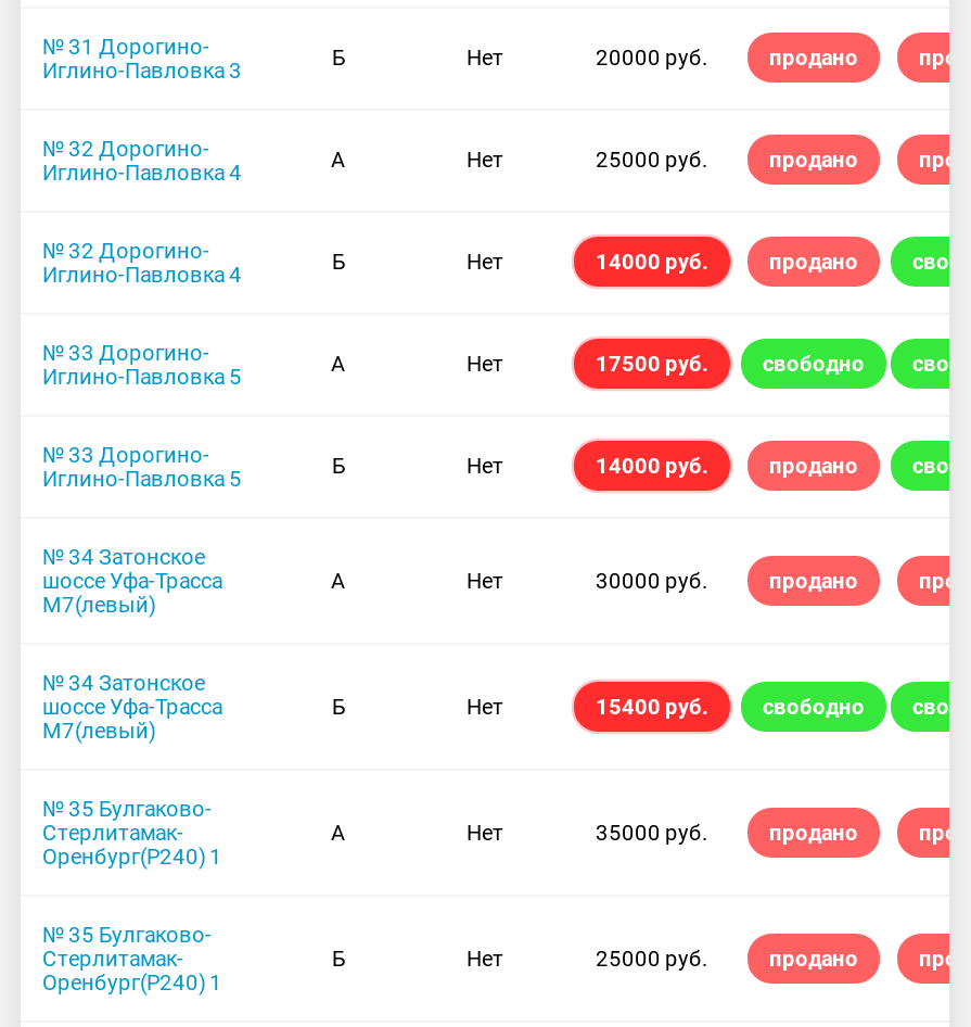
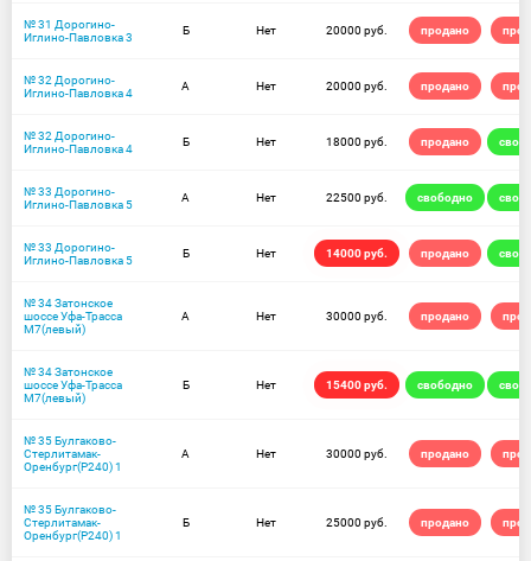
[596,147,708,171] 25000 руб. -> [326,79,388,92] 20000 руб.
[596,249,708,273] 14000 руб. -> [326,135,388,148] 18000 руб.
[596,352,708,375] 17500 руб. -> [326,191,388,204] 22500 руб.
[596,821,708,844] 35000 руб. -> [326,447,388,460] 30000 руб.

